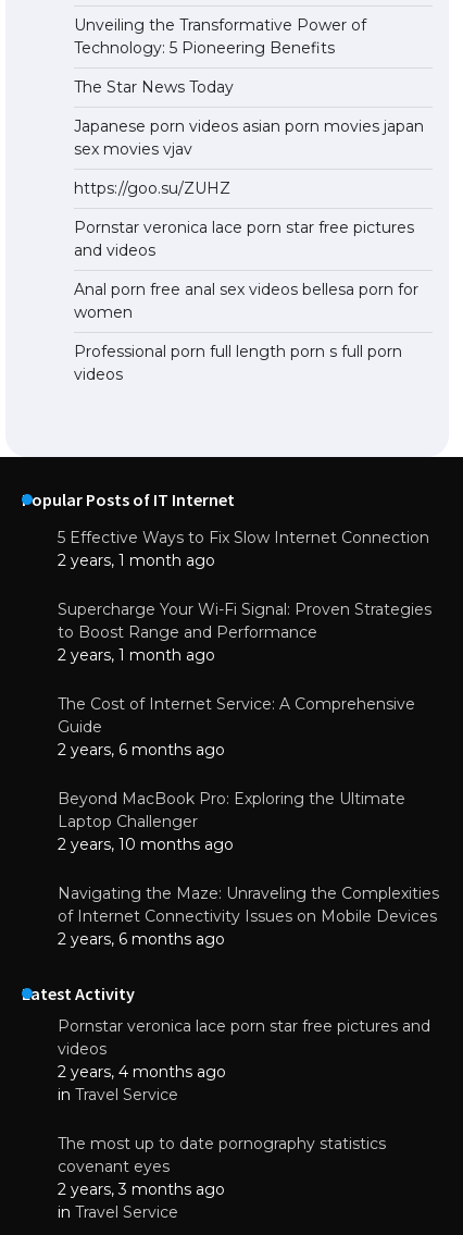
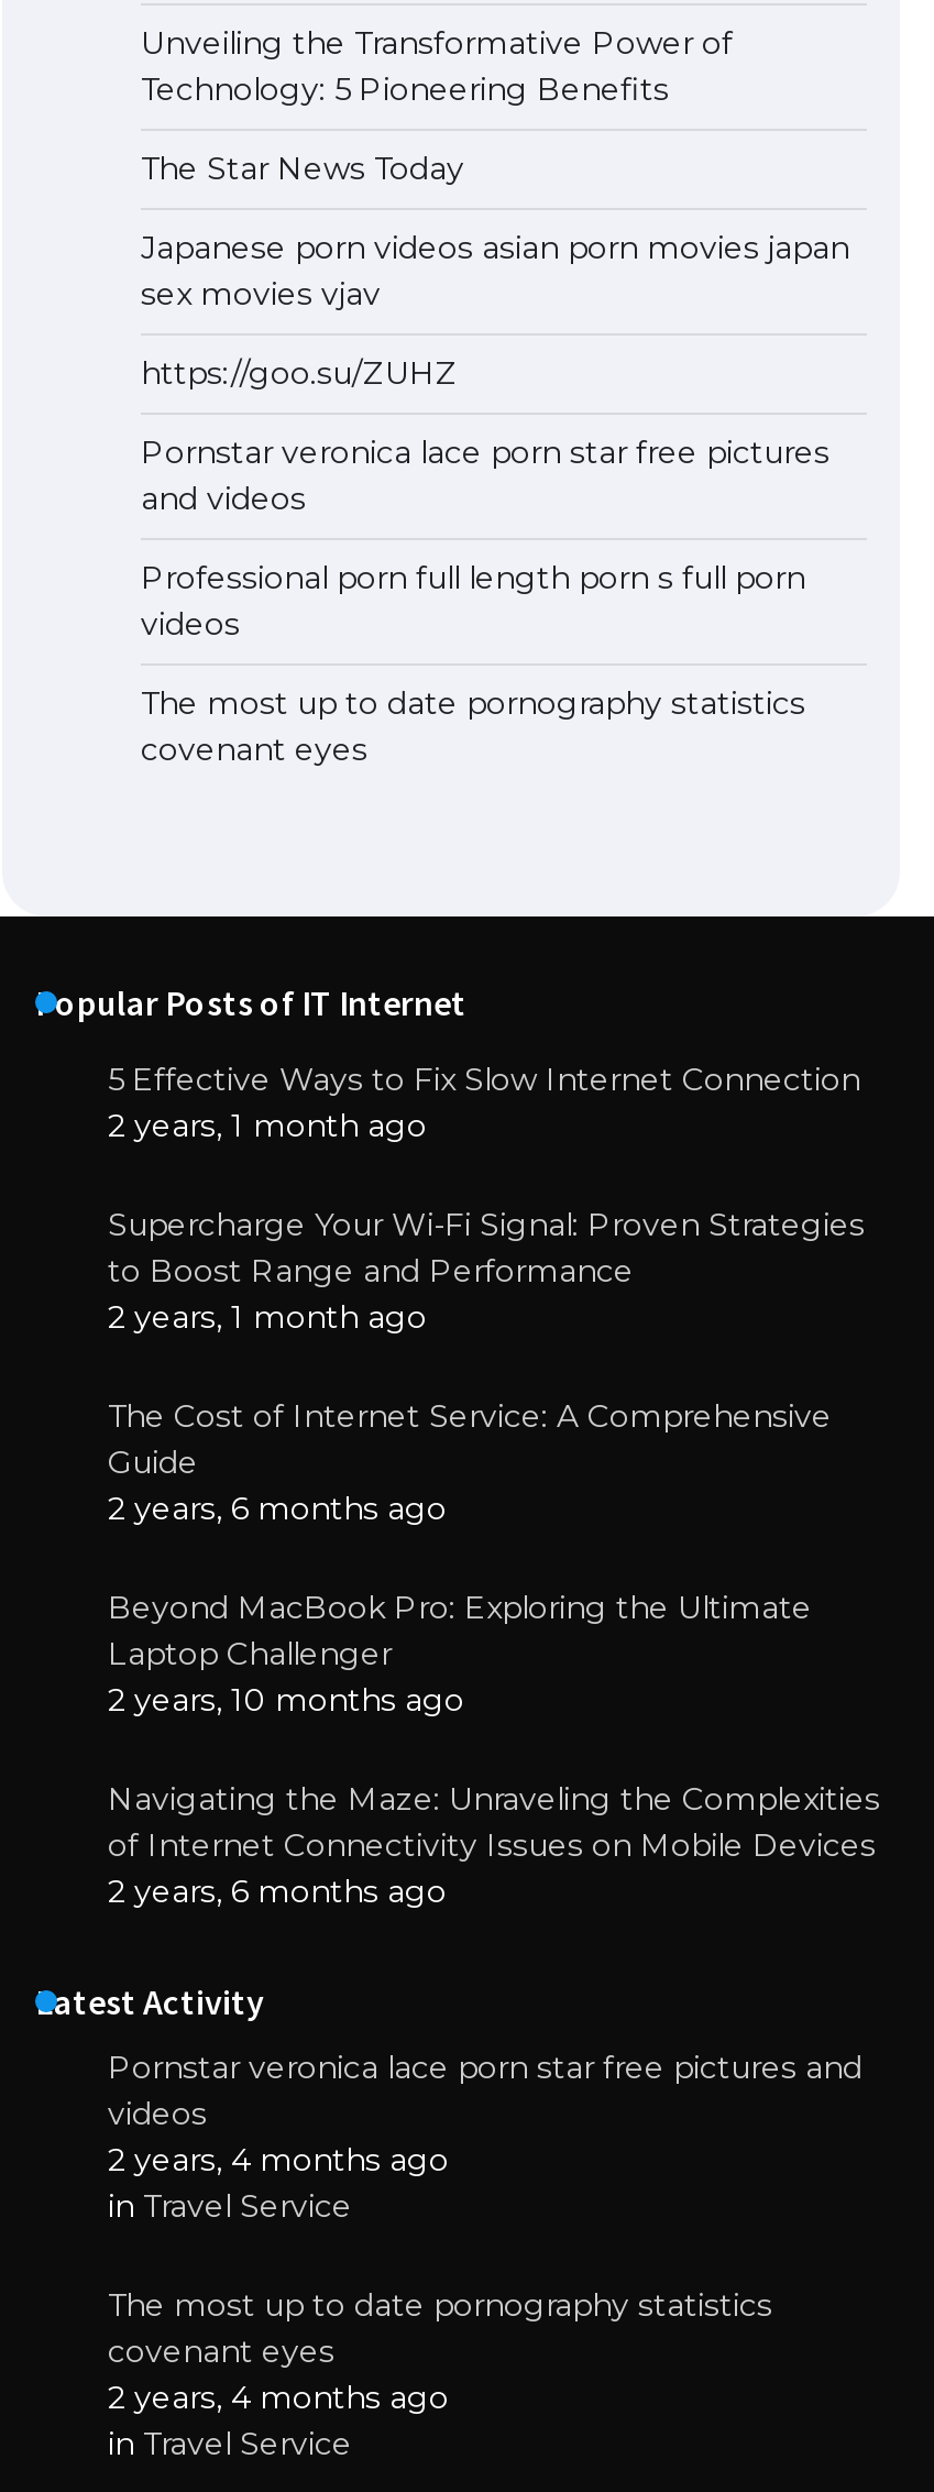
[74,279,418,322] Anal porn free anal sex videos bellesa porn for | women -> none
moved [74,341,402,384] -> [141,557,805,643]: Professional porn full length porn s full porn | videos
none -> [141,682,805,768] The most up to date pornography statistics | covenant eyes
[58,1179,225,1199] 2 years, 3 months ago -> [108,2376,449,2416] 2 years, 4 months ago

